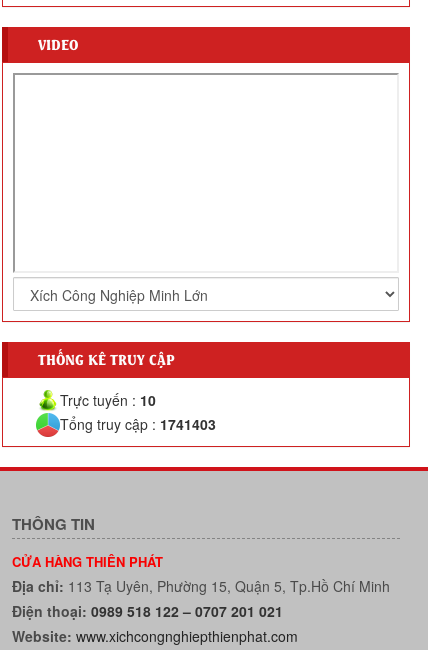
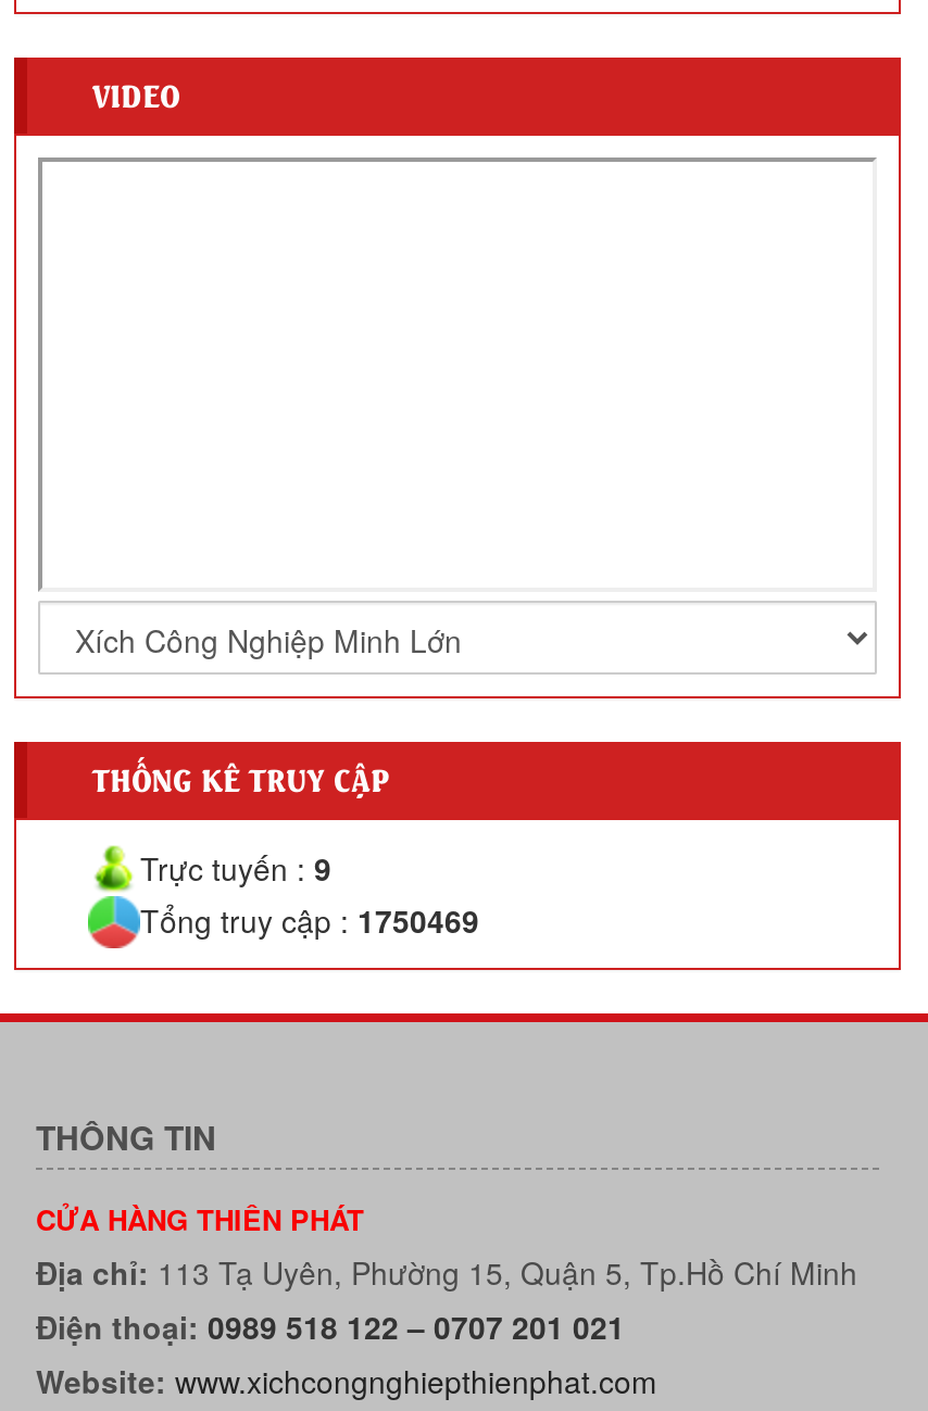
[60,390,156,410] Trực tuyến : 10 -> [140,847,331,891] Trực tuyến : 9
[60,414,216,434] Tổng truy cập : 1741403 -> [140,899,479,943] Tổng truy cập : 1750469

